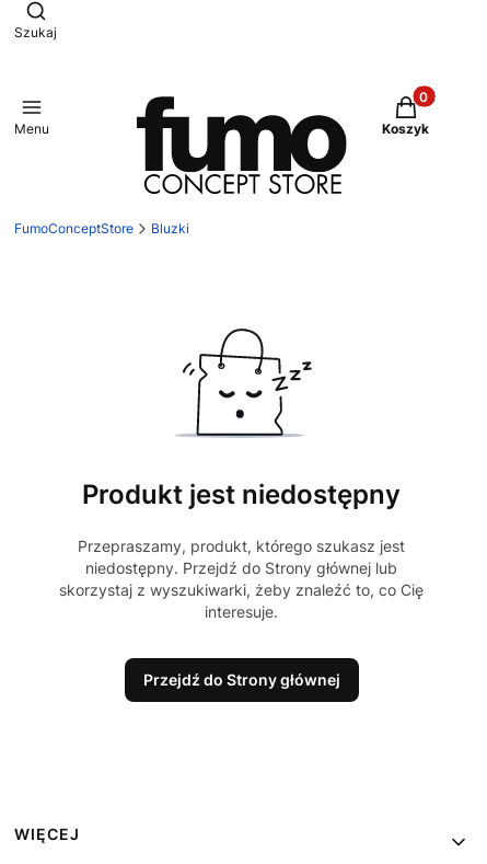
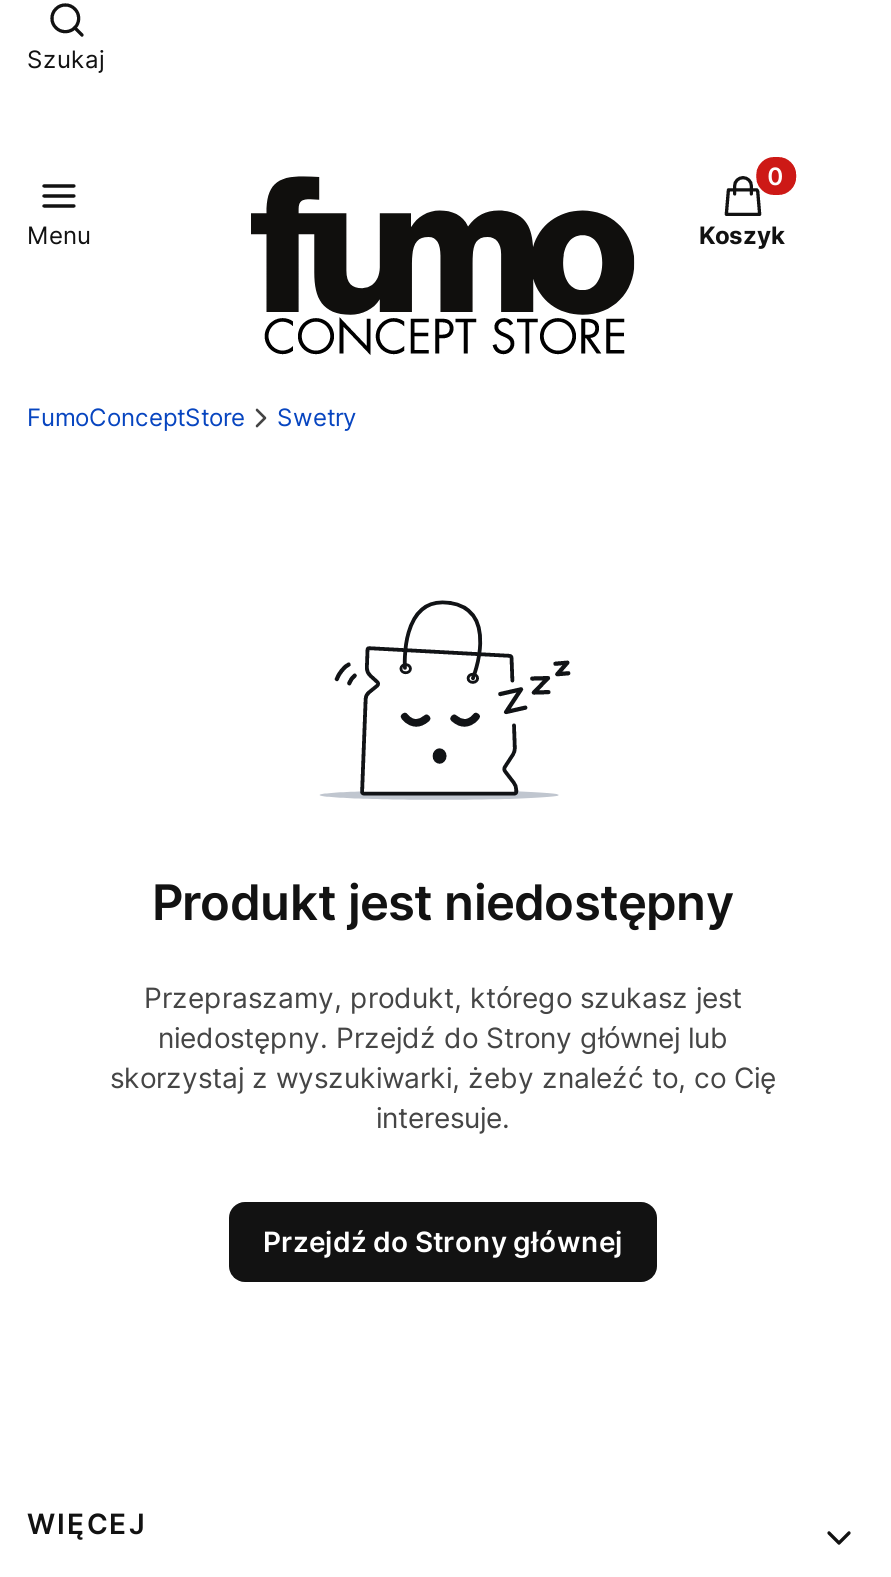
[151,220,189,236] Bluzki -> [277,402,357,432] Swetry

